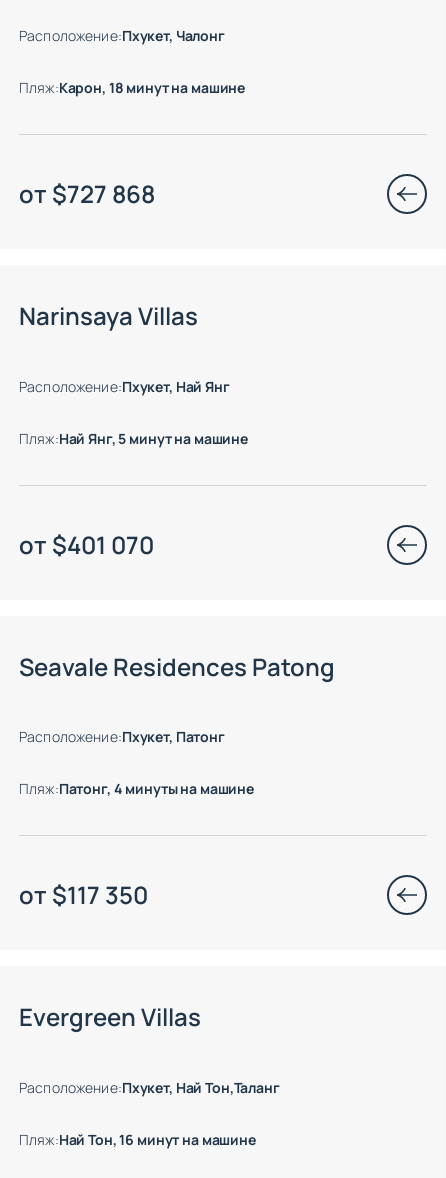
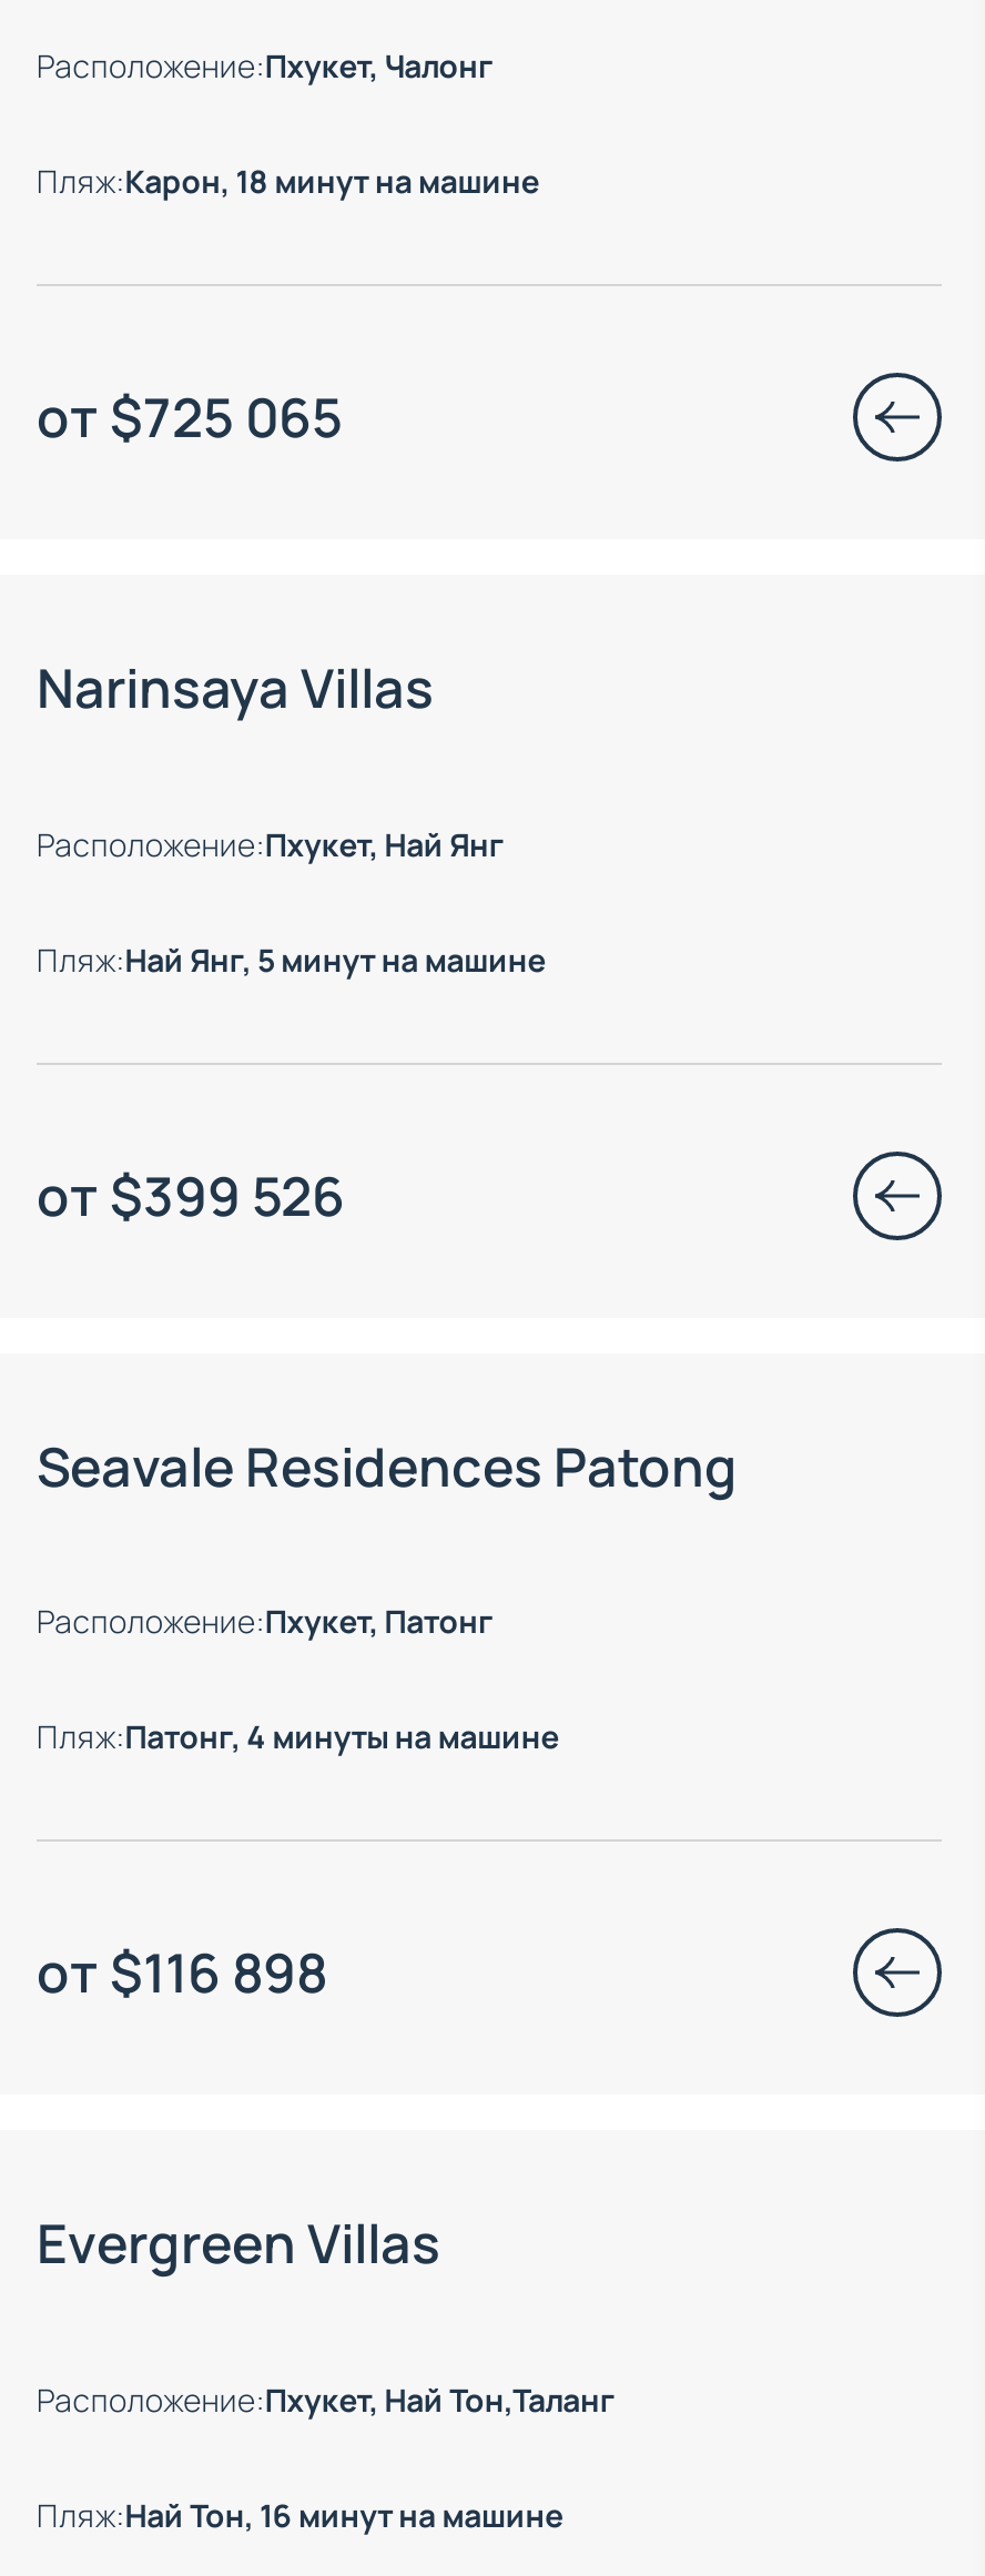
[19,177,155,210] от $727 868 -> [37,379,343,452] от $725 065
[19,528,154,561] от $401 070 -> [37,1157,345,1231] от $399 526
[19,878,148,911] от $117 350 -> [37,1936,327,2009] от $116 898

